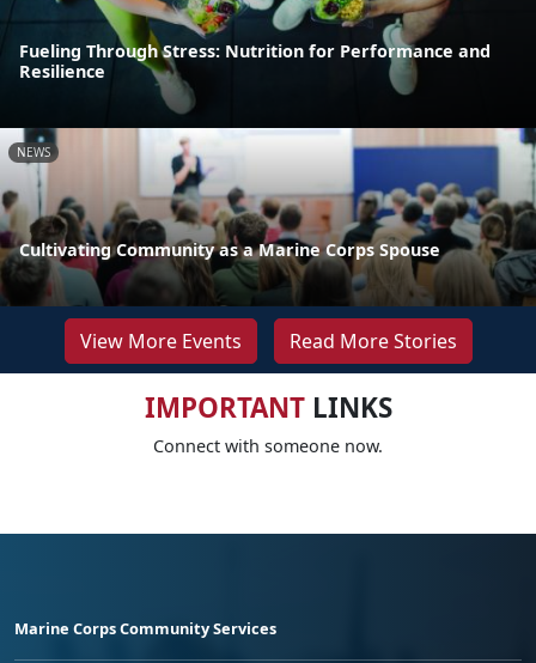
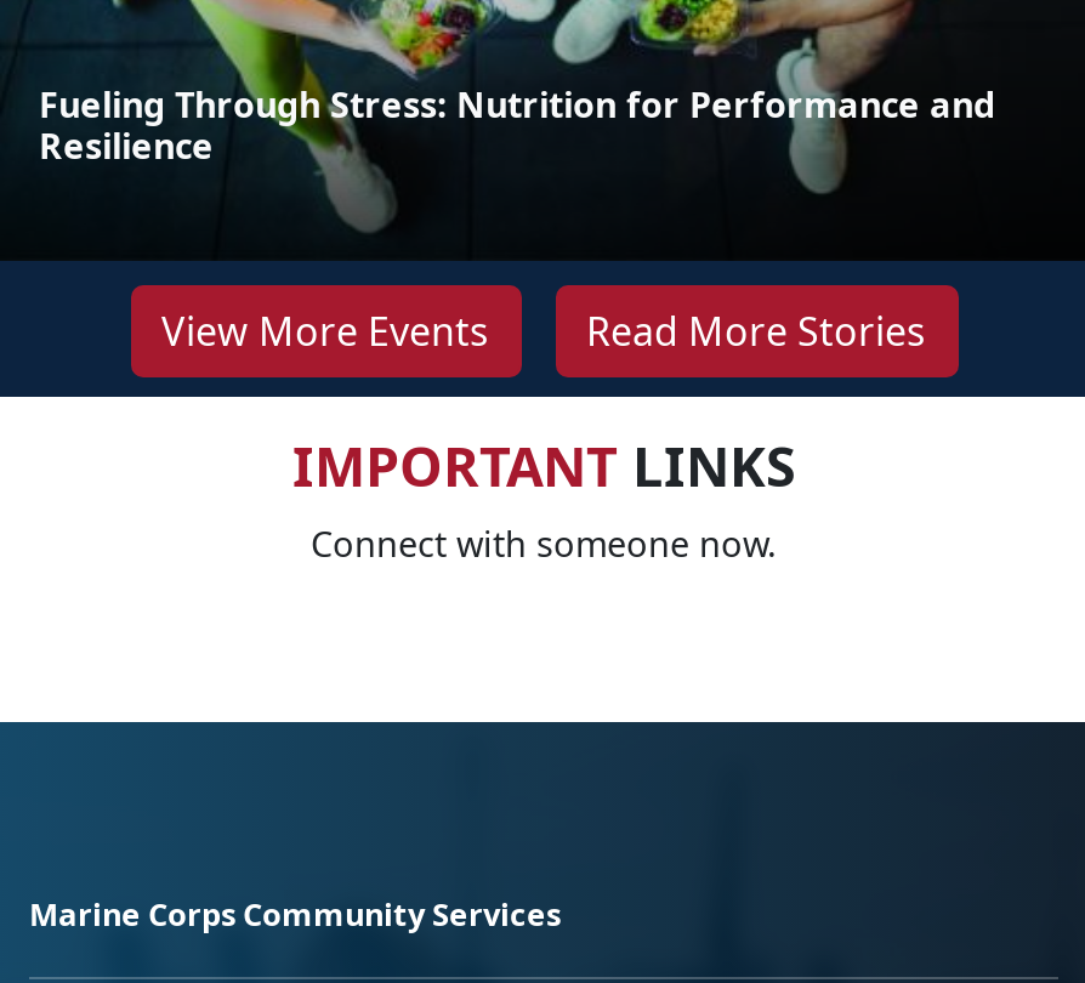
[4,127,532,306] [image] | NEWS -> none
[19,238,440,261] Cultivating Community as a Marine Corps Spouse -> none

